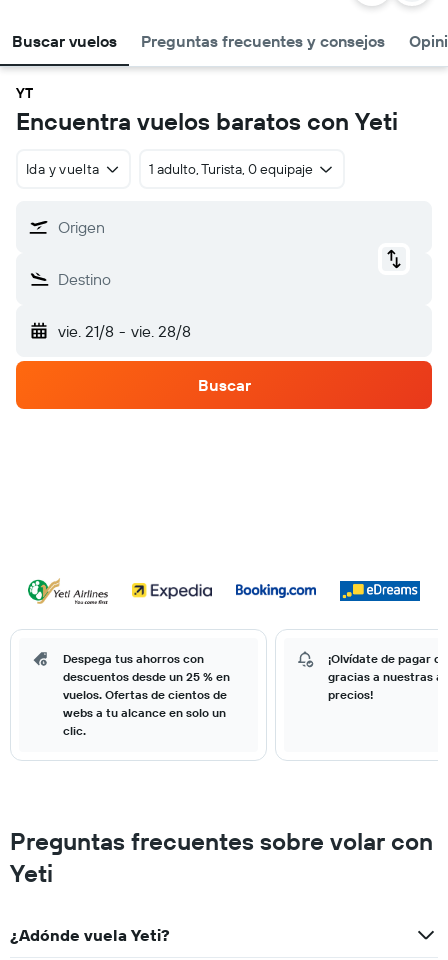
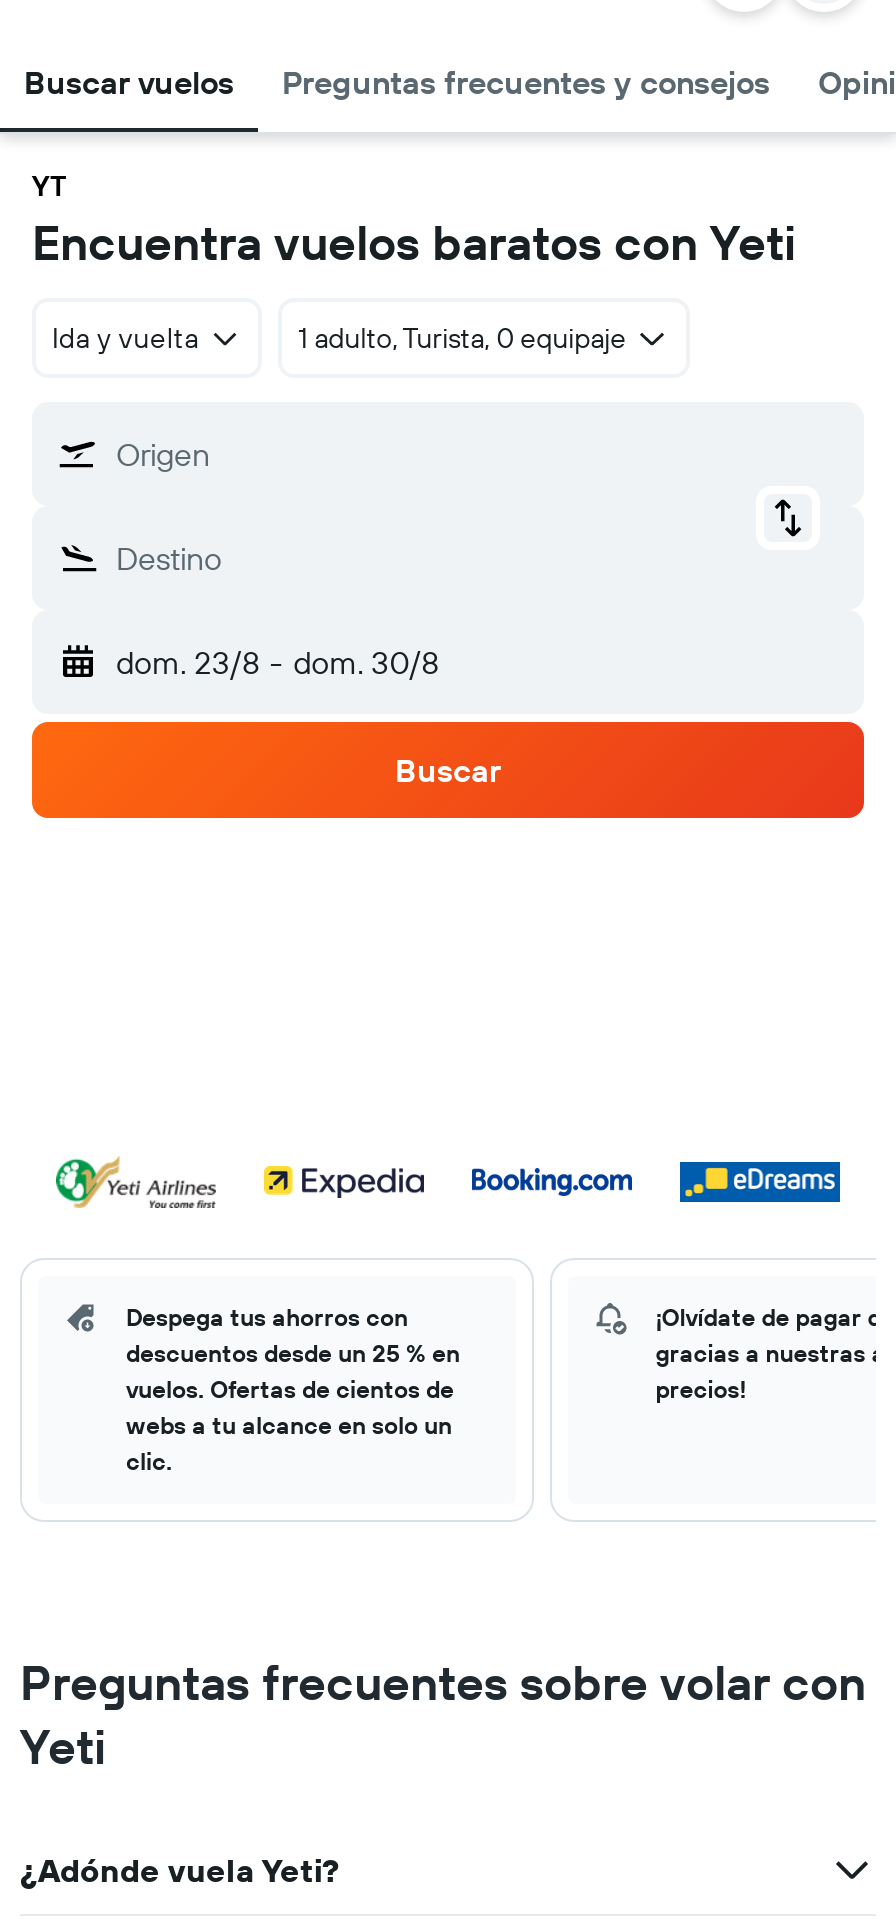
[58,321,191,341] vie. 21/8 - vie. 28/8 -> [116,642,439,682] dom. 23/8 - dom. 30/8

